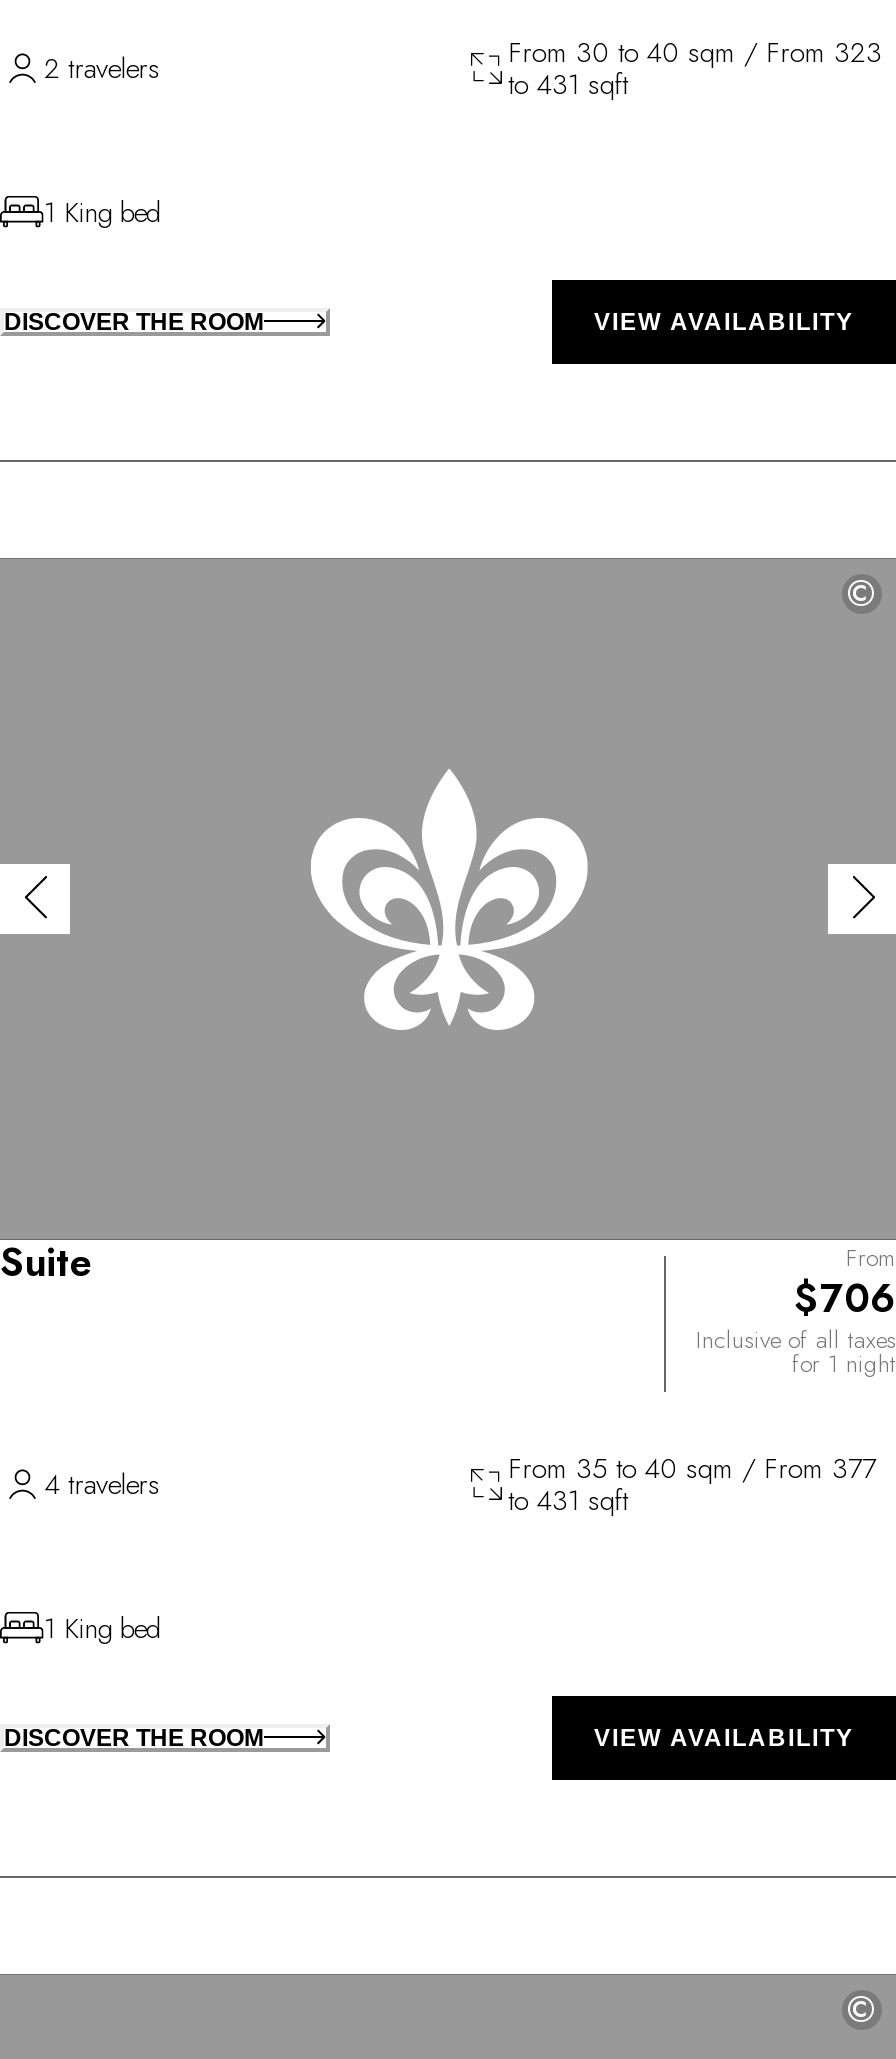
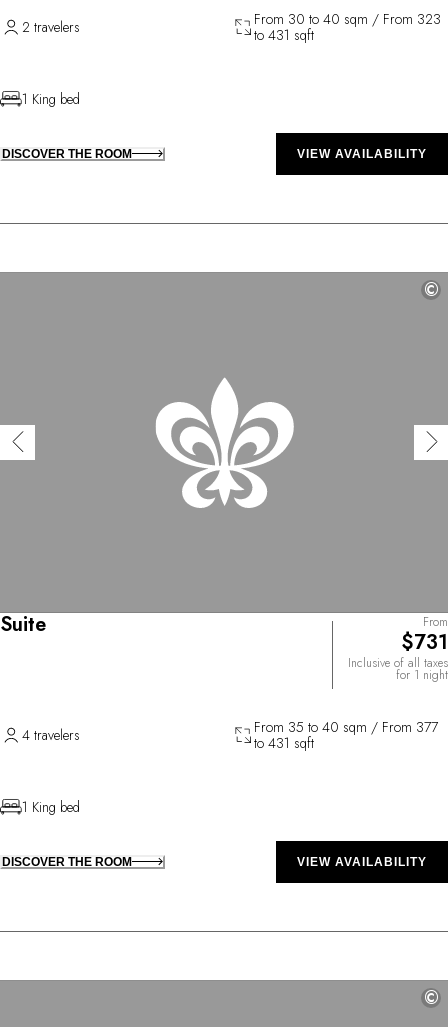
[794,1269,896,1327] $706 -> [401,628,448,657] $731

